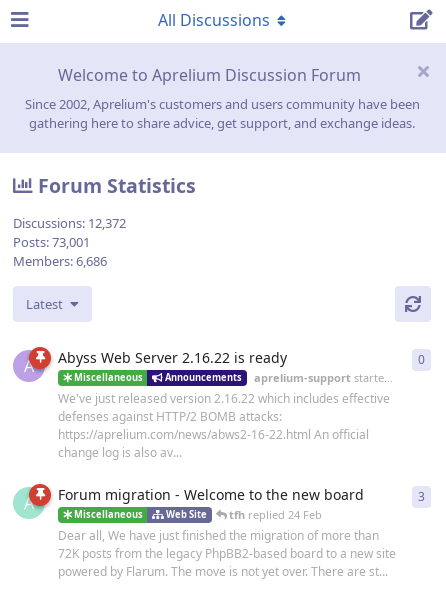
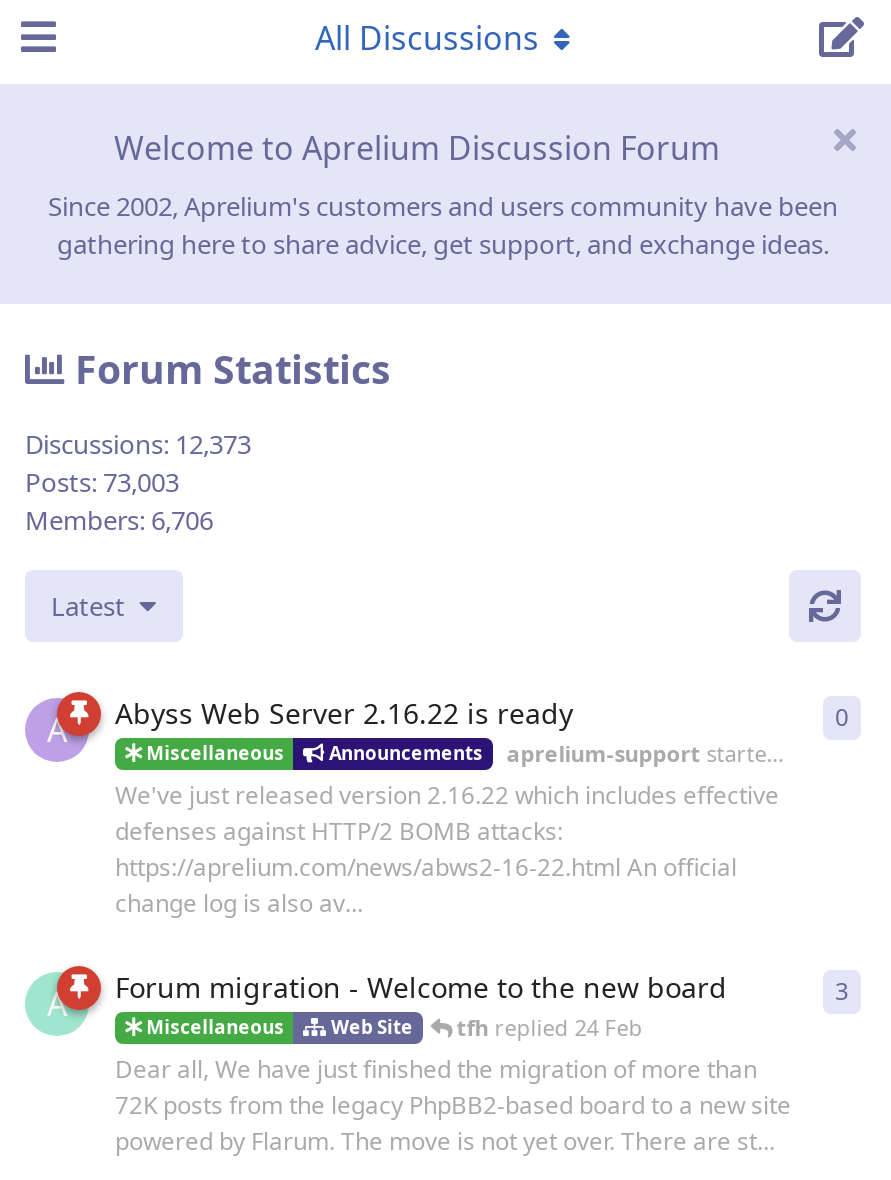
[13,214,126,232] Discussions: 12,372 -> [25,426,251,462] Discussions: 12,373
[13,233,90,251] Posts: 73,001 -> [25,464,179,500] Posts: 73,003
[13,252,107,270] Members: 6,686 -> [25,502,213,538] Members: 6,706

